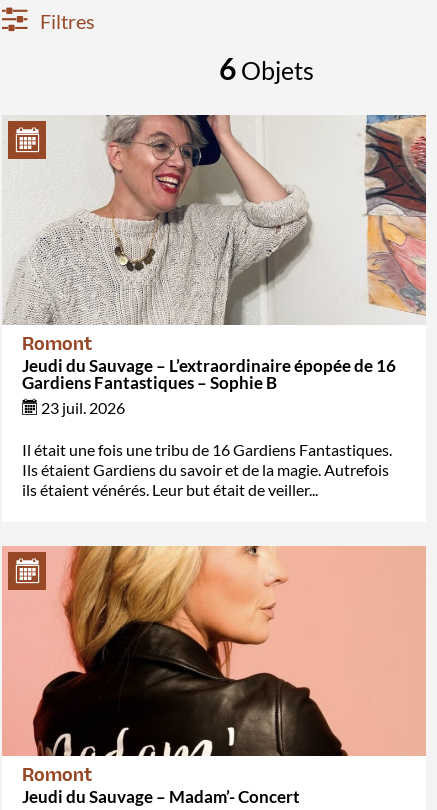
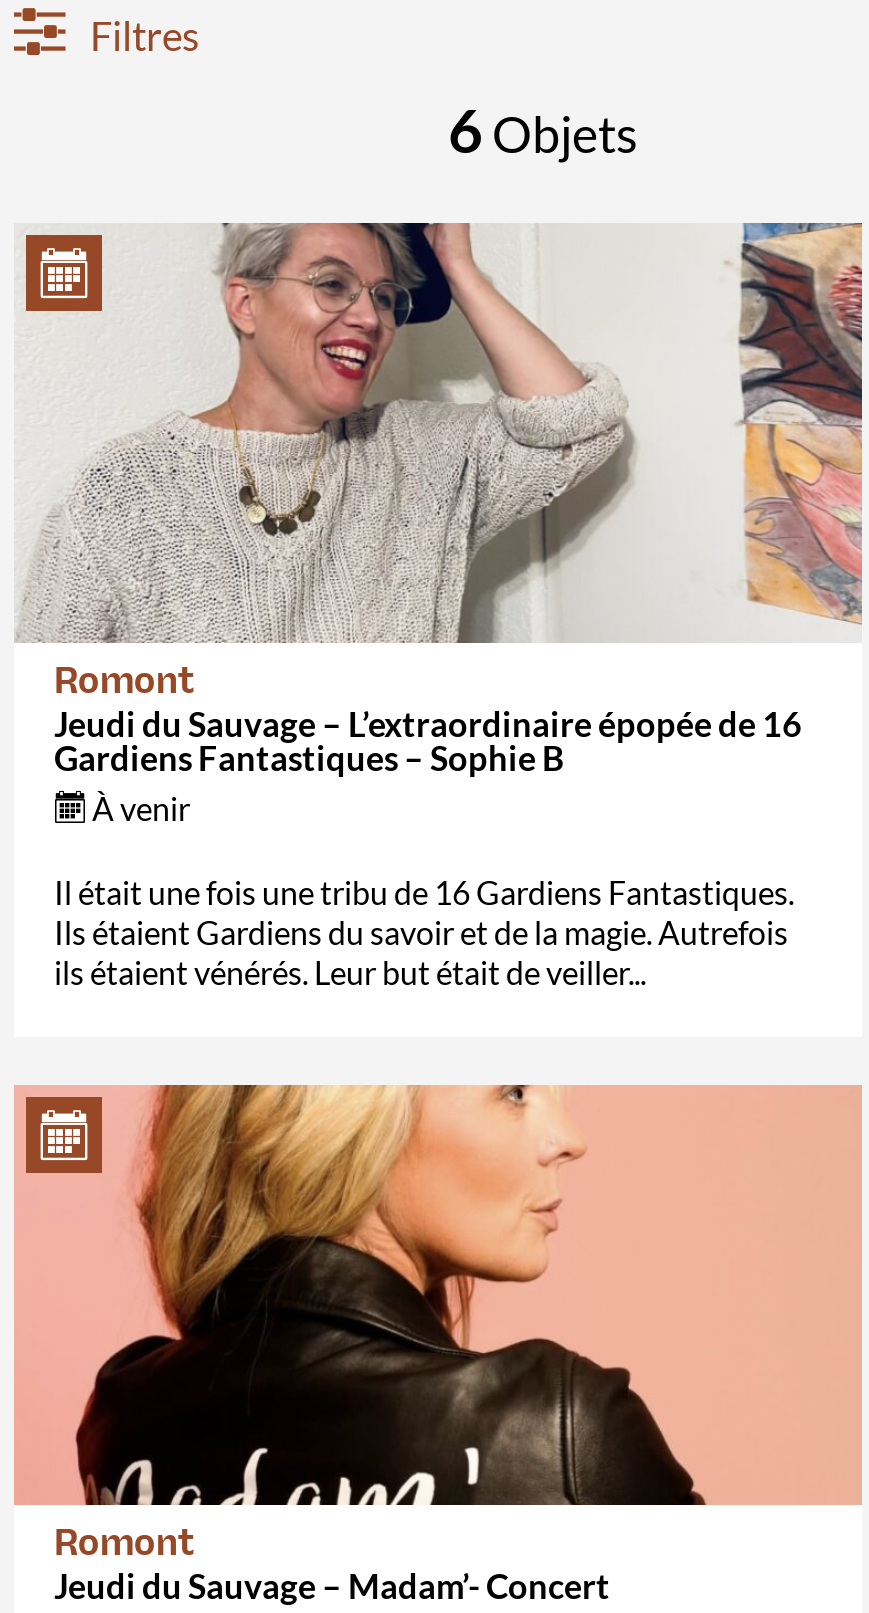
[38,398,125,417] 23 juil. 2026 -> [86,789,190,827] À venir

